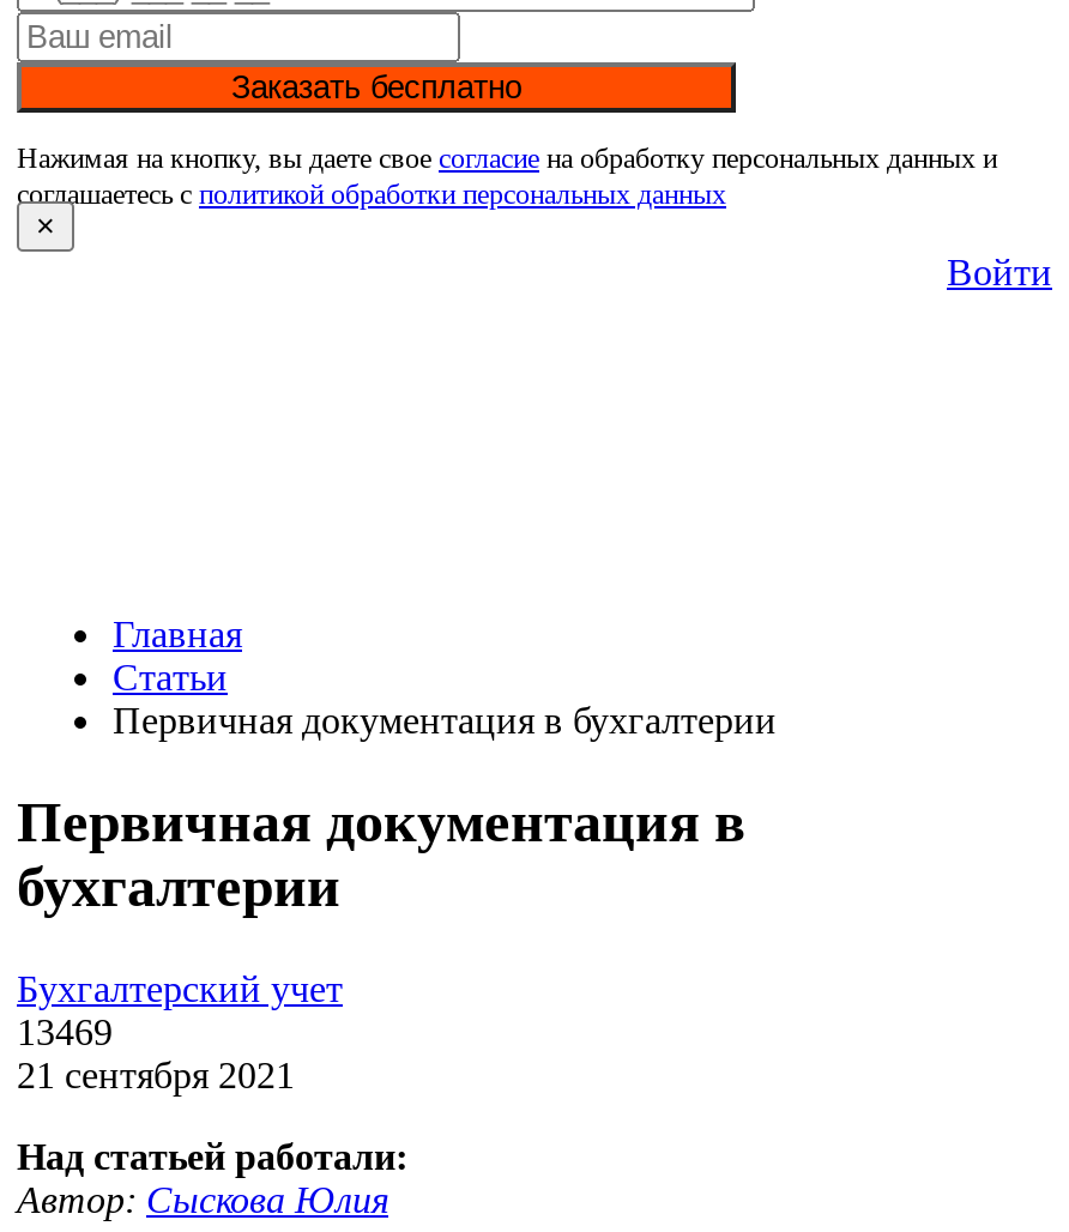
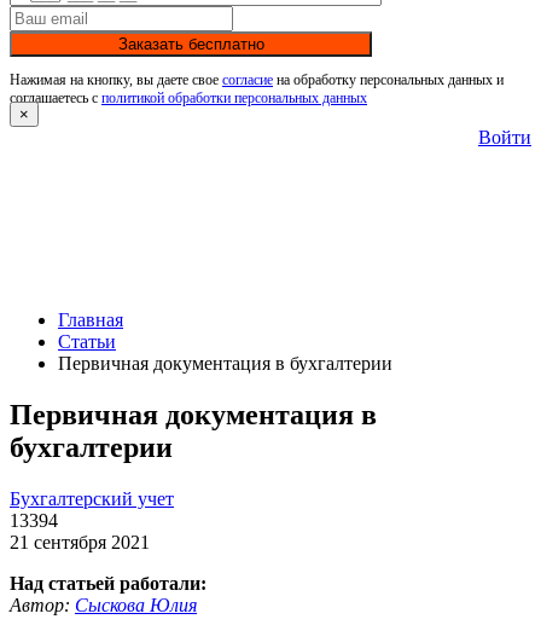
[17,1011,113,1052] 13469 -> [10,510,58,530] 13394

